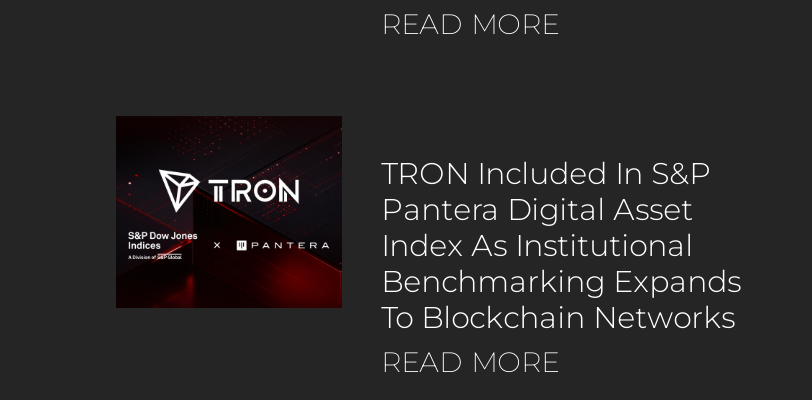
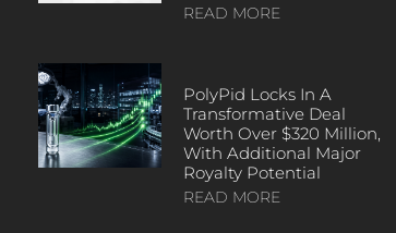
[114,116,741,337] [image] | TRON Included In S&P | Pantera Digital Asset | Index As Institutional | Benchmarking Expands | To Blockchain Networks -> [37,64,380,183] [image] | PolyPid Locks In A | Transformative Deal | Worth Over $320 Million, | With Additional Major | Royalty Potential

